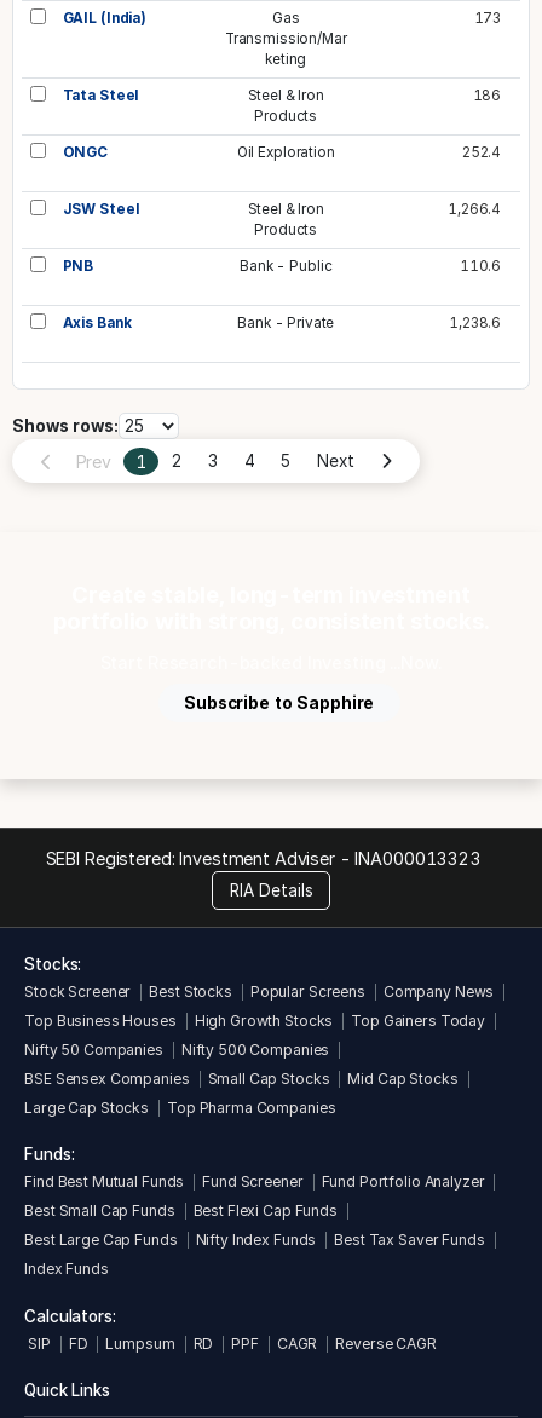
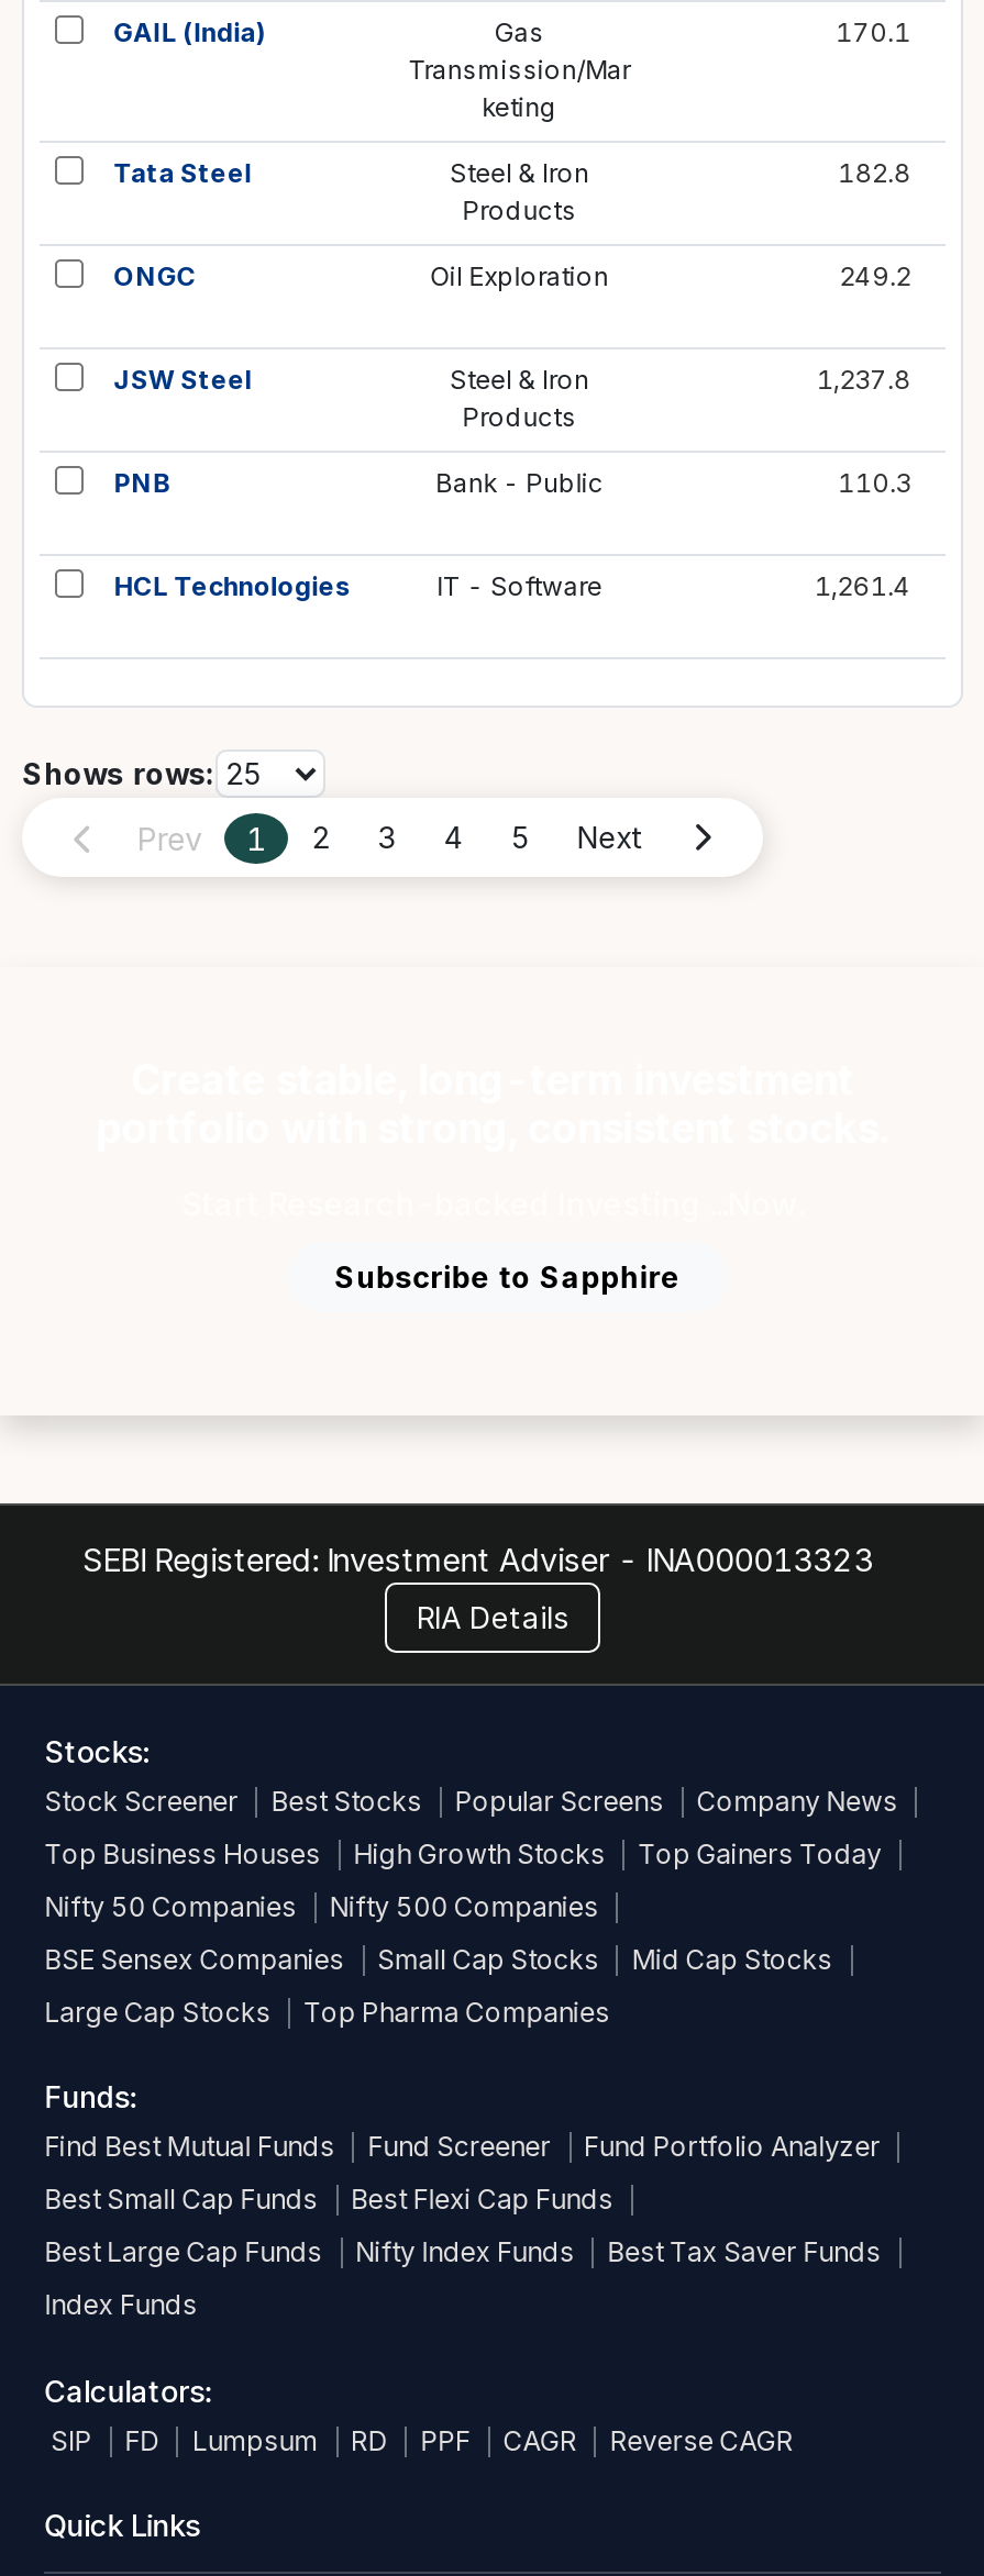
[474,10,501,27] 173 -> [835,18,911,49] 170.1
[472,87,501,104] 186 -> [837,159,911,190] 182.8
[462,144,501,161] 252.4 -> [840,262,911,293] 249.2
[448,201,501,218] 1,266.4 -> [816,366,911,396] 1,237.8
[459,258,501,275] 110.6 -> [837,469,911,500] 110.3
[62,315,501,332] Axis Bank | Bank - Private | 1,238.6 -> [113,572,911,603] HCL Technologies | IT - Software | 1,261.4

